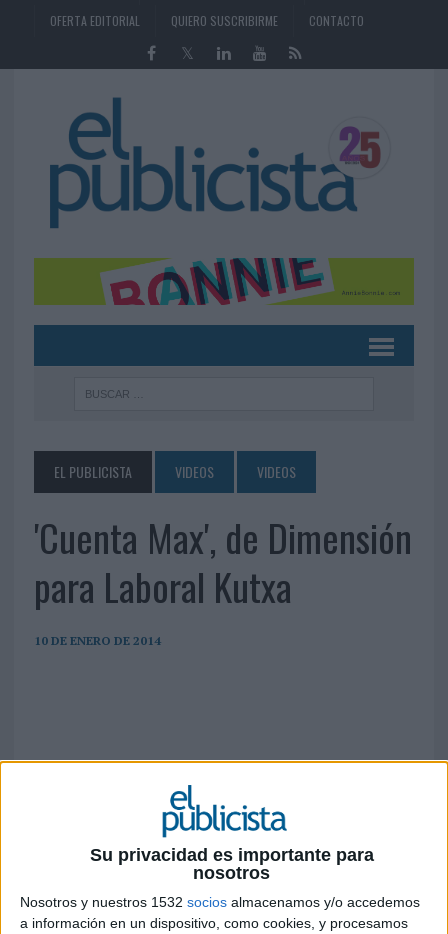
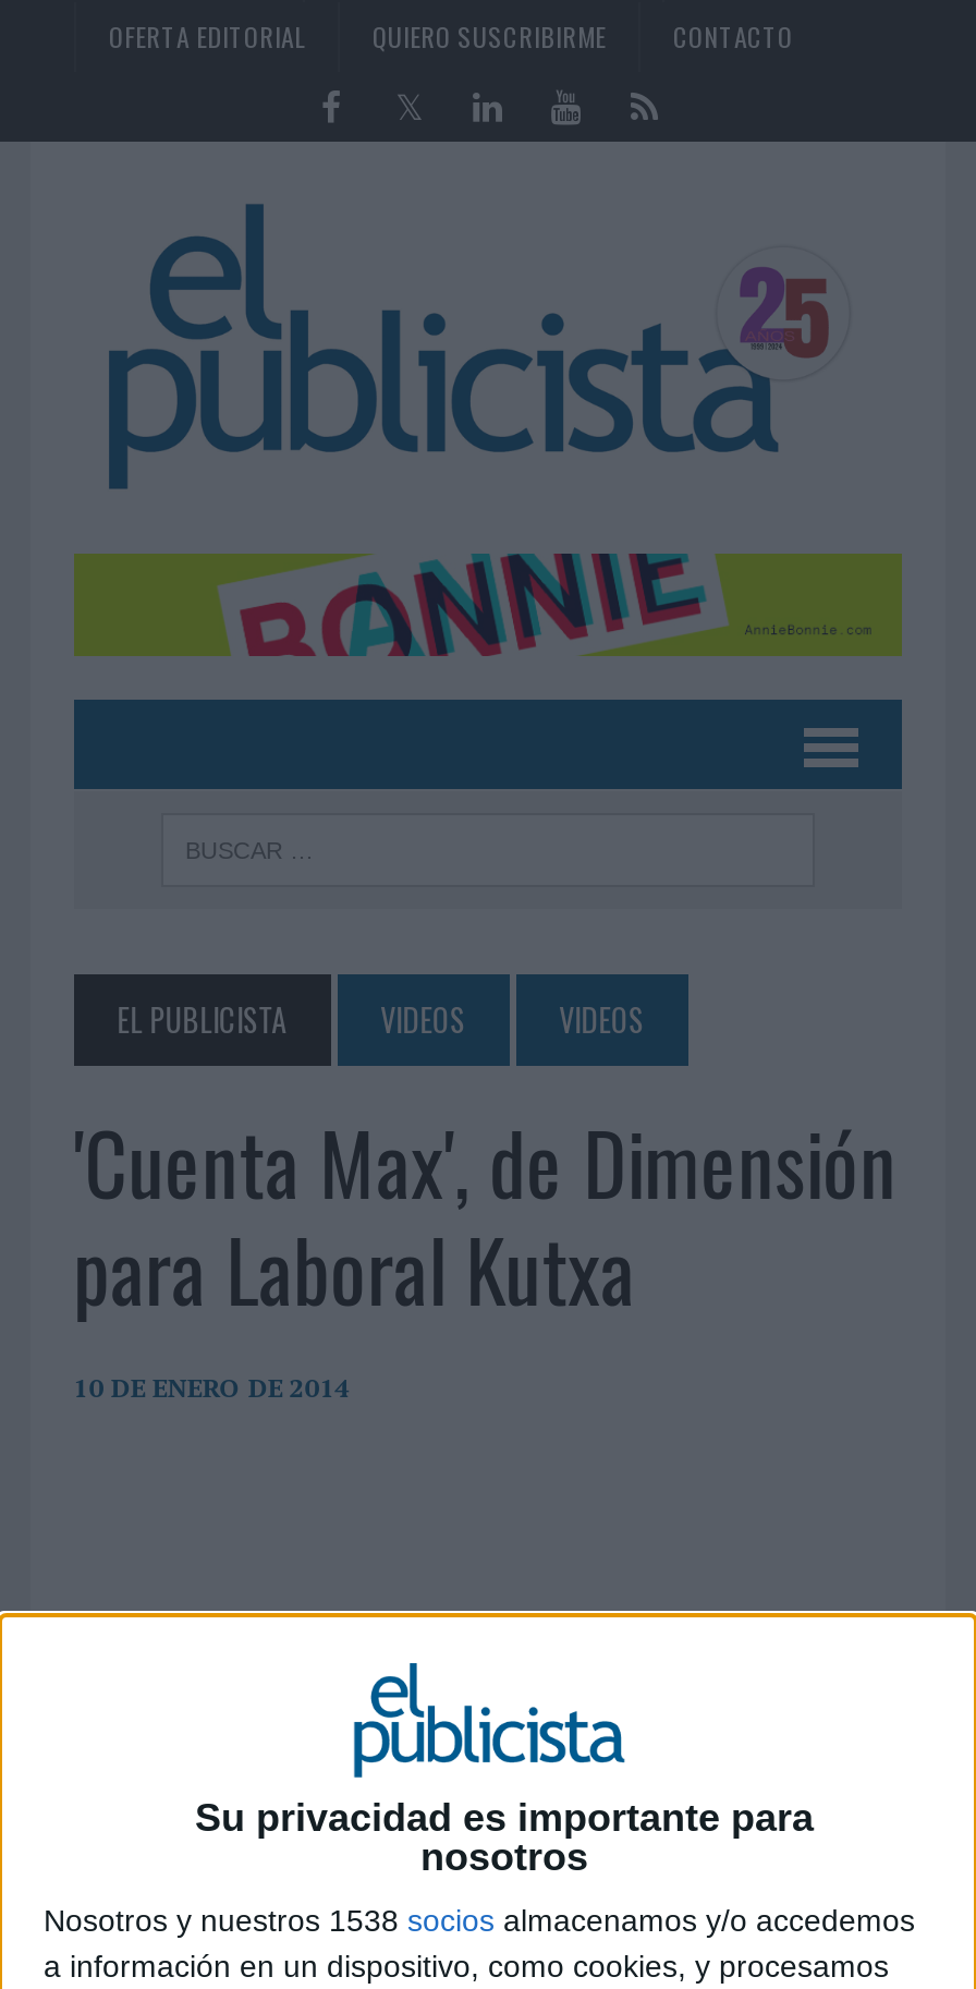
[20,894,420,910] Nosotros y nuestros 1532 socios almacenamos y/o accedemos -> [44,1902,915,1937] Nosotros y nuestros 1538 socios almacenamos y/o accedemos

